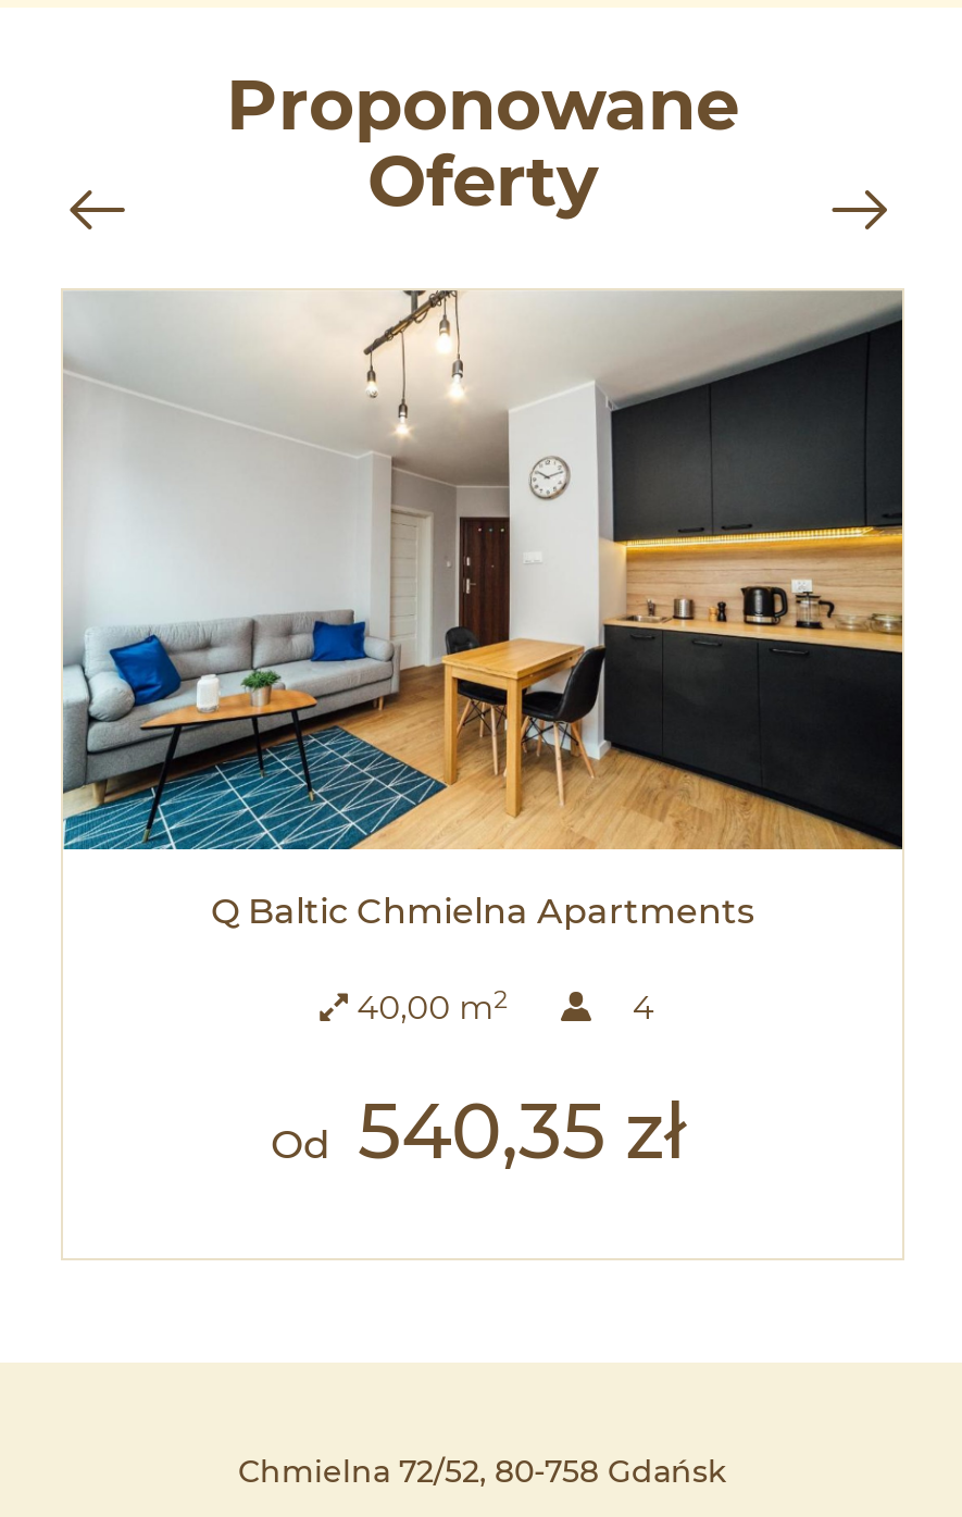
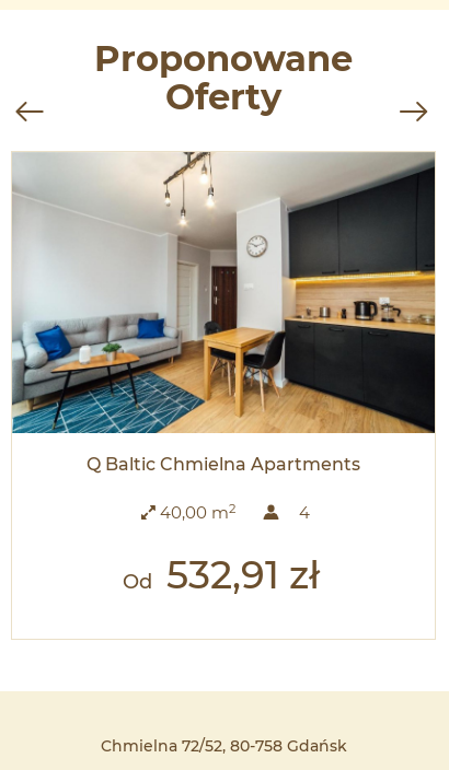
[271,1084,686,1178] Od 540,35 zł -> [123,551,320,598] Od 532,91 zł

